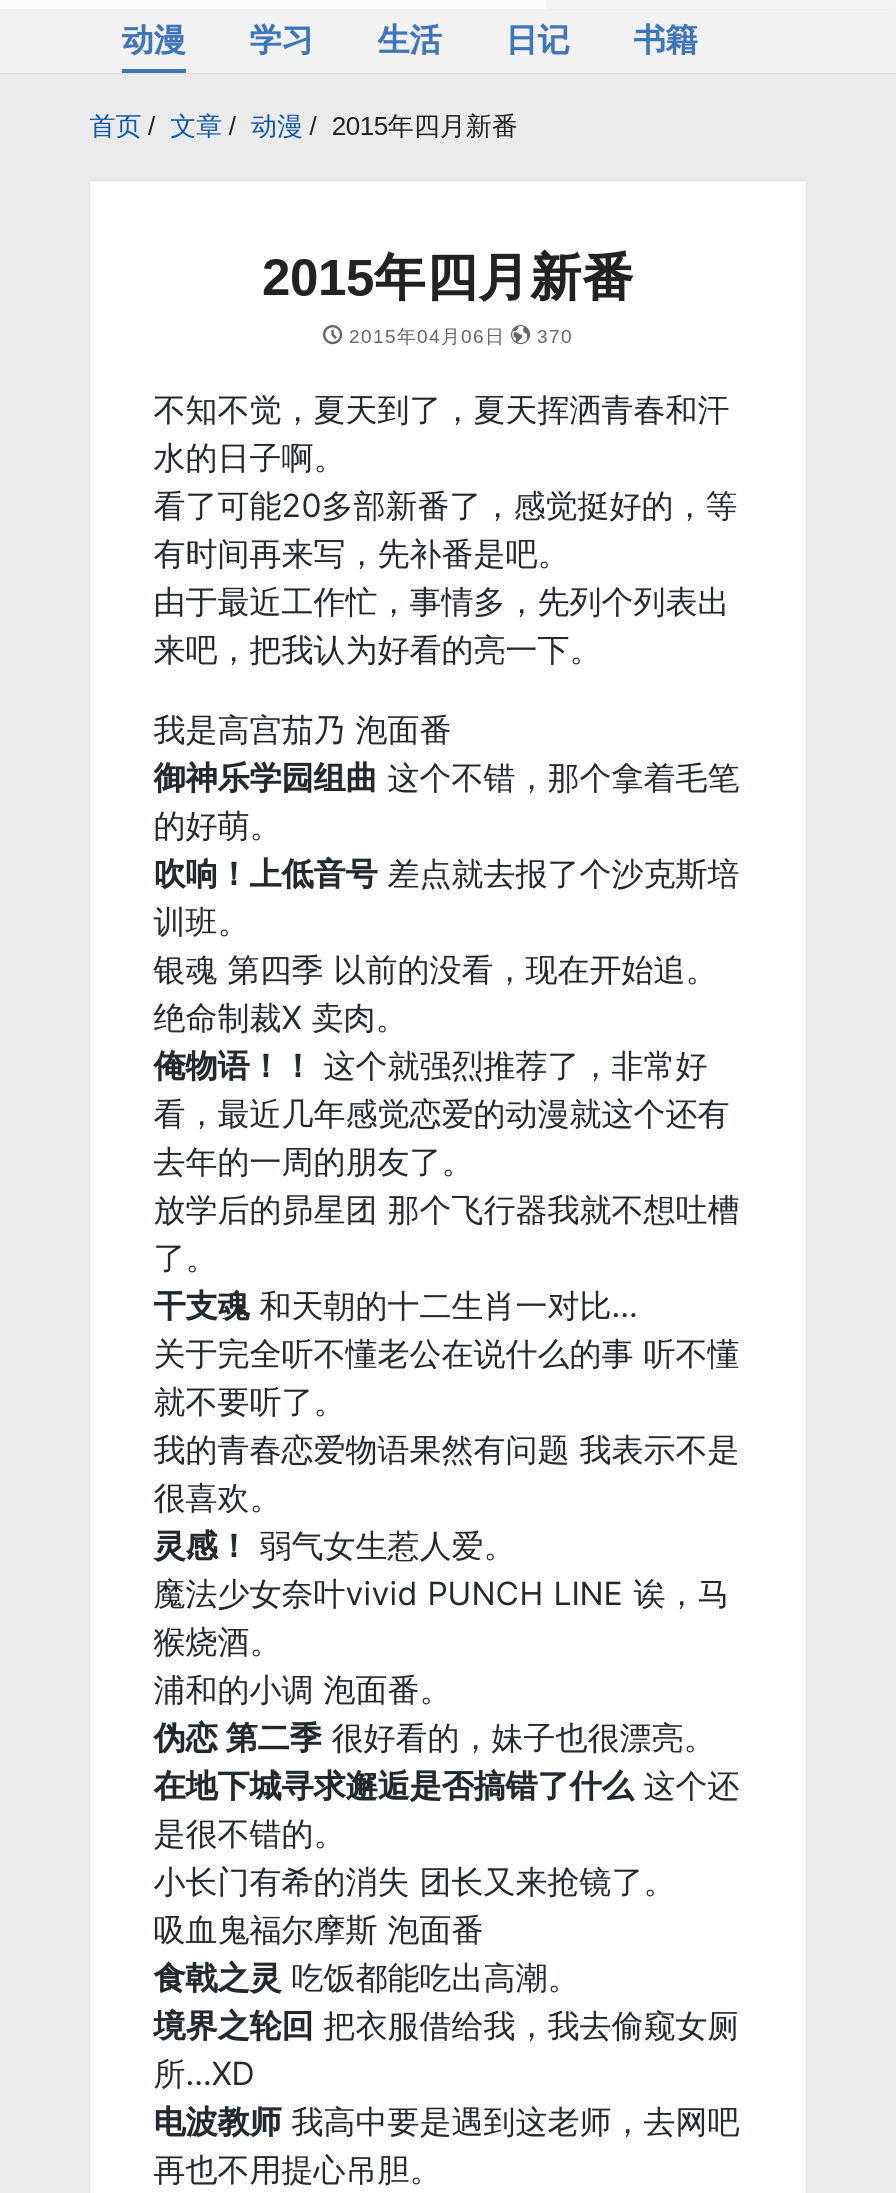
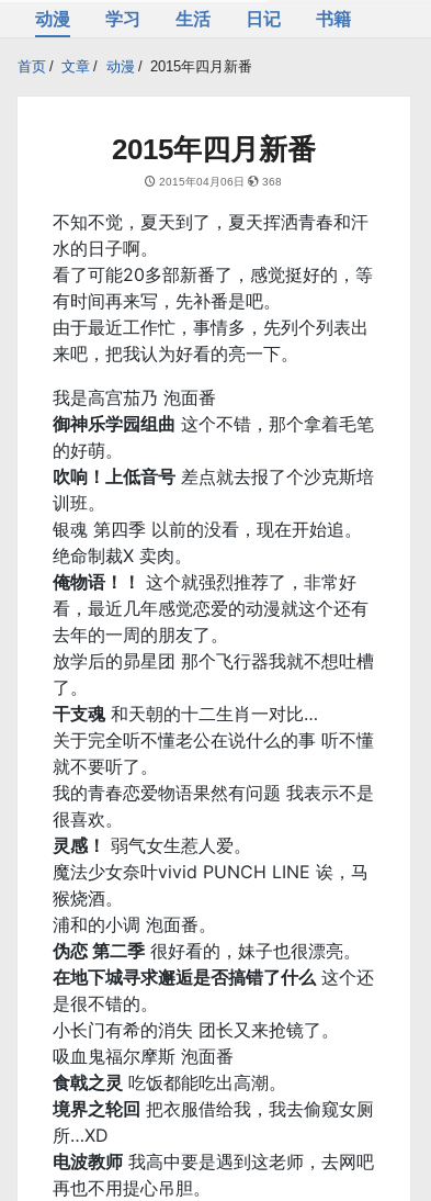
[349,326,573,348] 2015年04月06日 370 -> [160,176,282,188] 2015年04月06日 368

